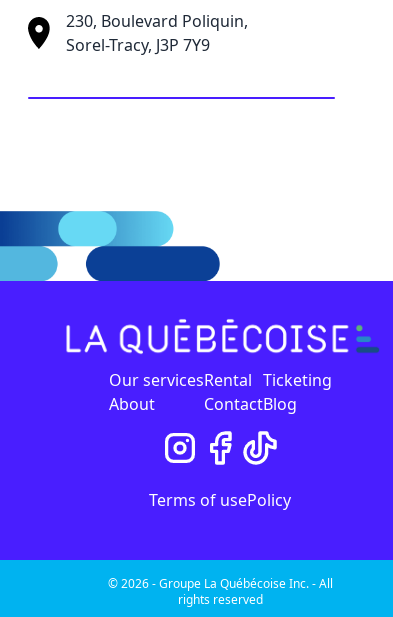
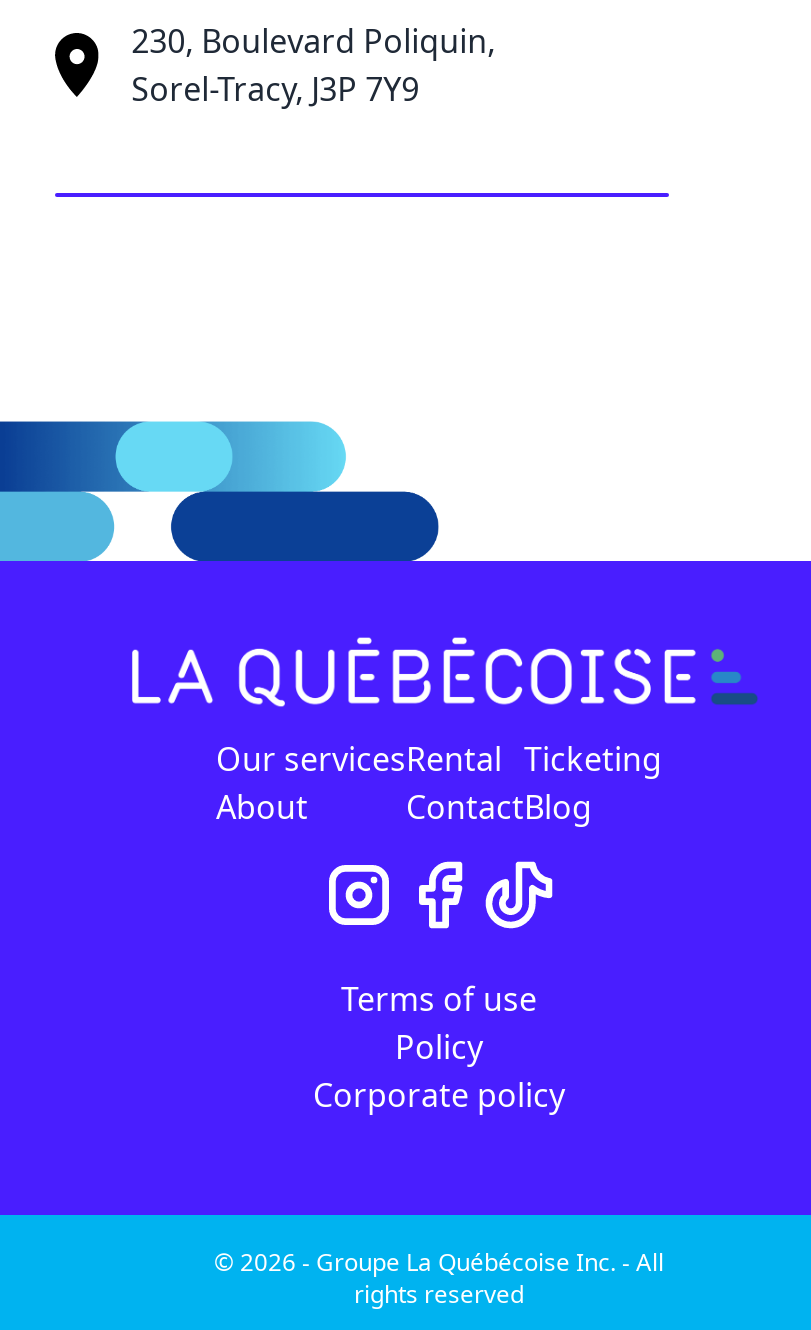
[149,489,291,511] Terms of usePolicy -> [313,977,565,1117] Terms of use | Policy | Corporate policy

